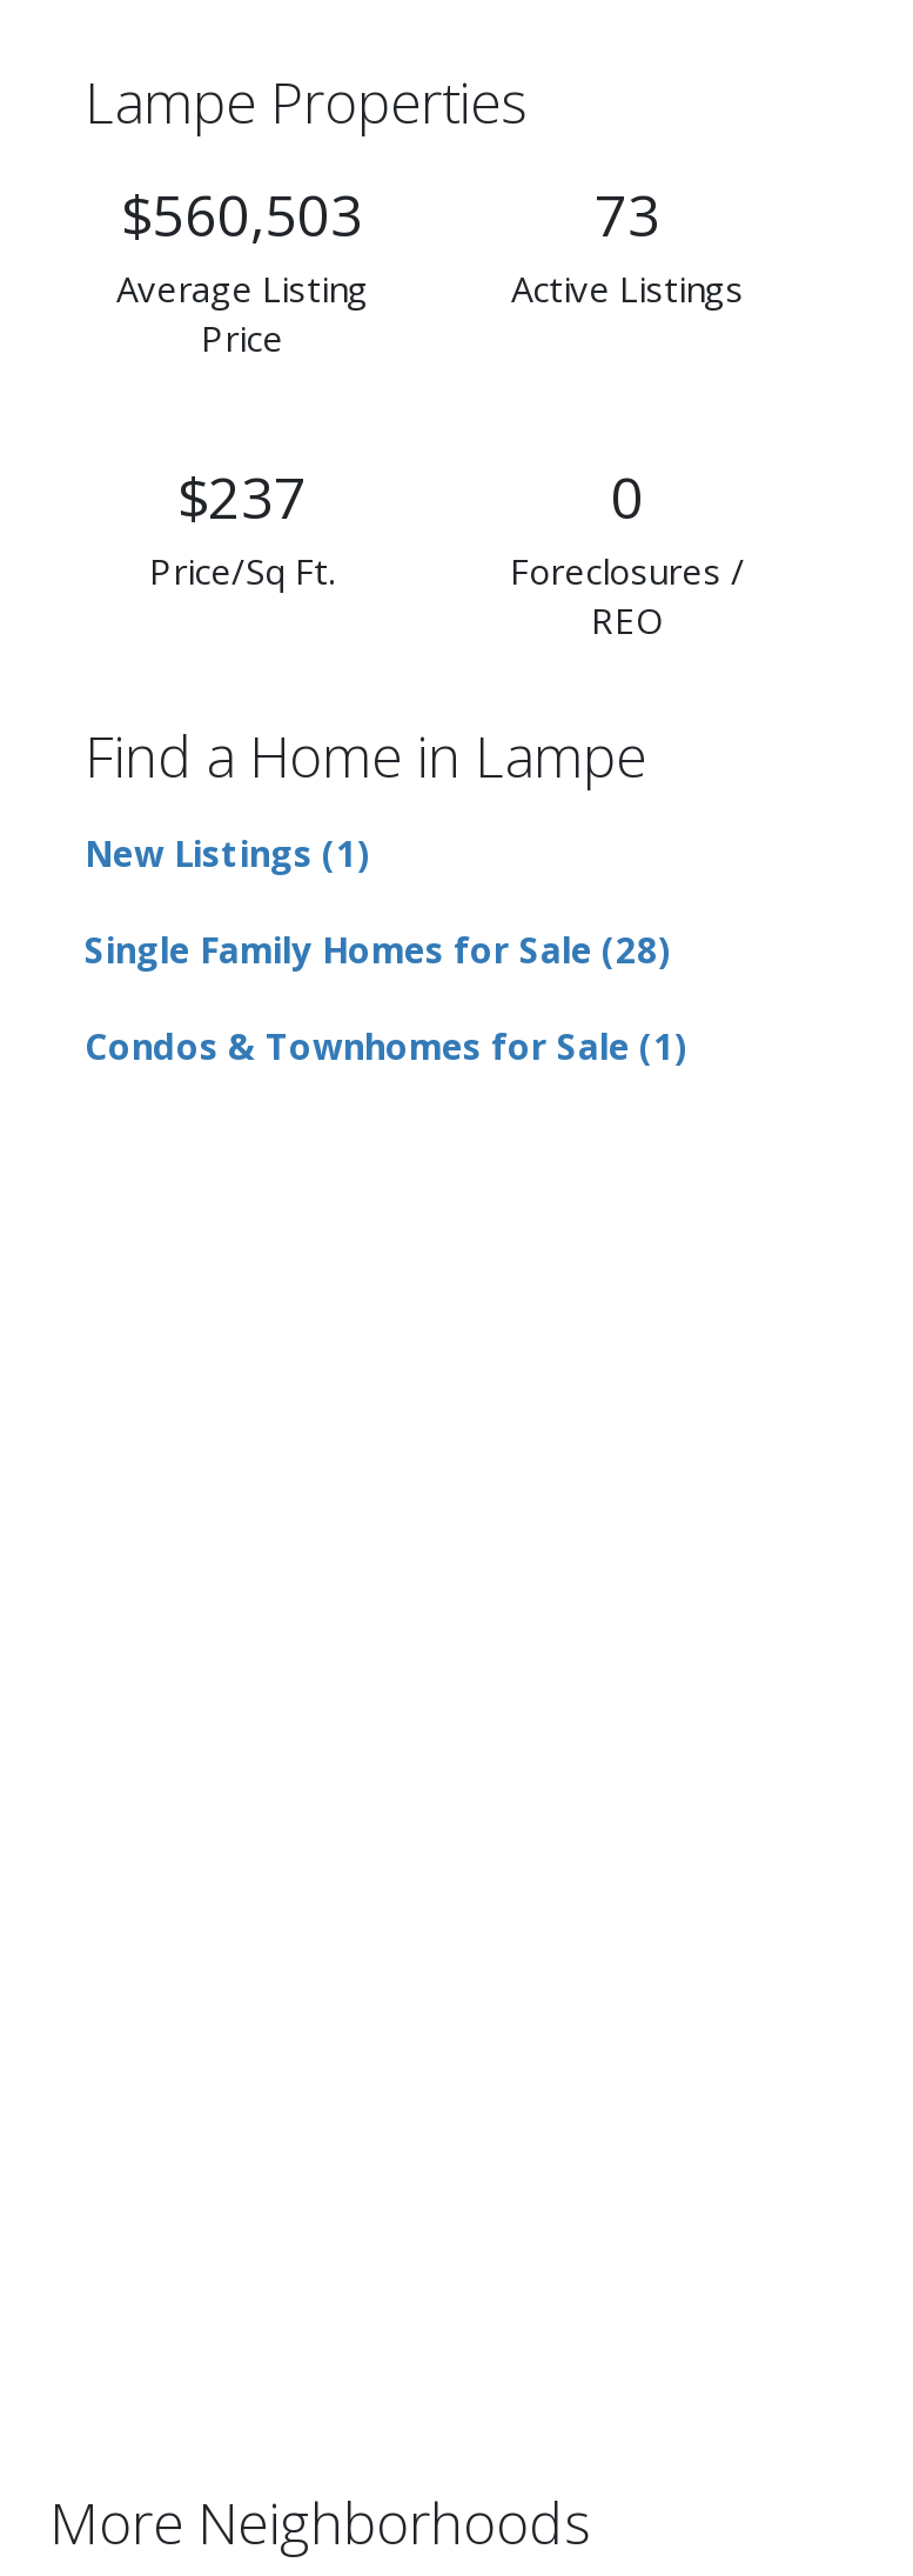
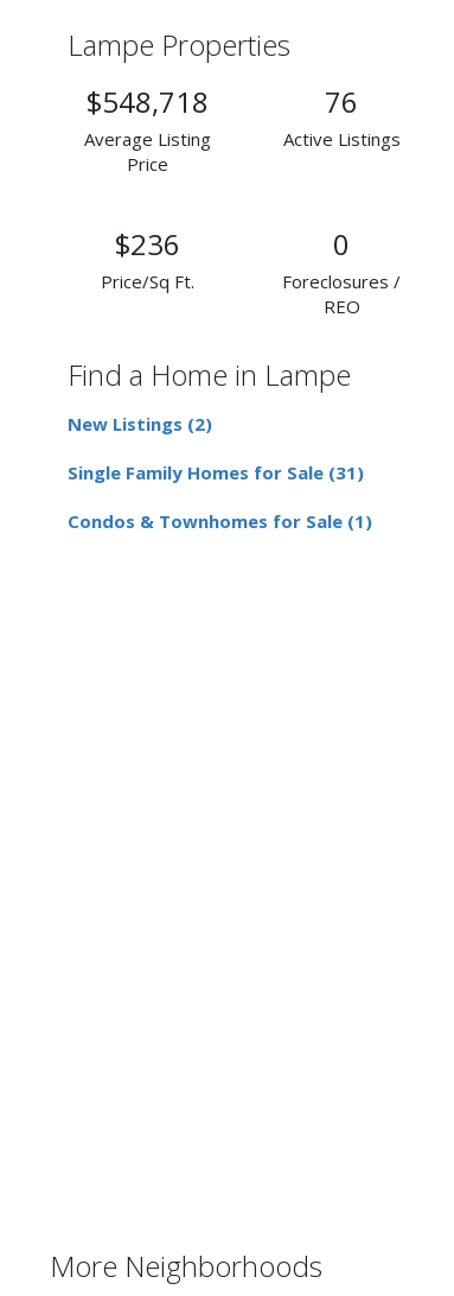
[121,175,363,253] $560,503 -> [86,82,208,121] $548,718
[595,175,660,253] 73 -> [325,82,358,121] 76
[177,458,307,535] $237 -> [114,224,180,263] $236
[85,829,371,876] New Listings (1) -> [68,412,212,436] New Listings (2)
[85,926,672,973] Single Family Homes for Sale (28) -> [68,460,364,484] Single Family Homes for Sale (31)

